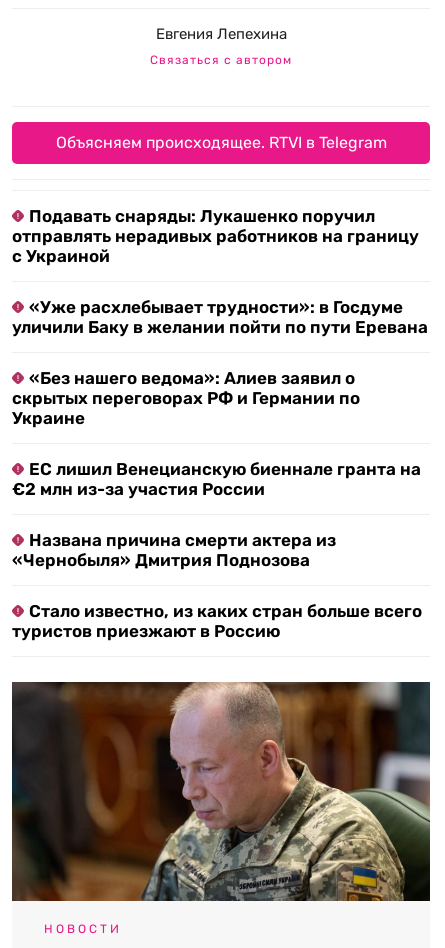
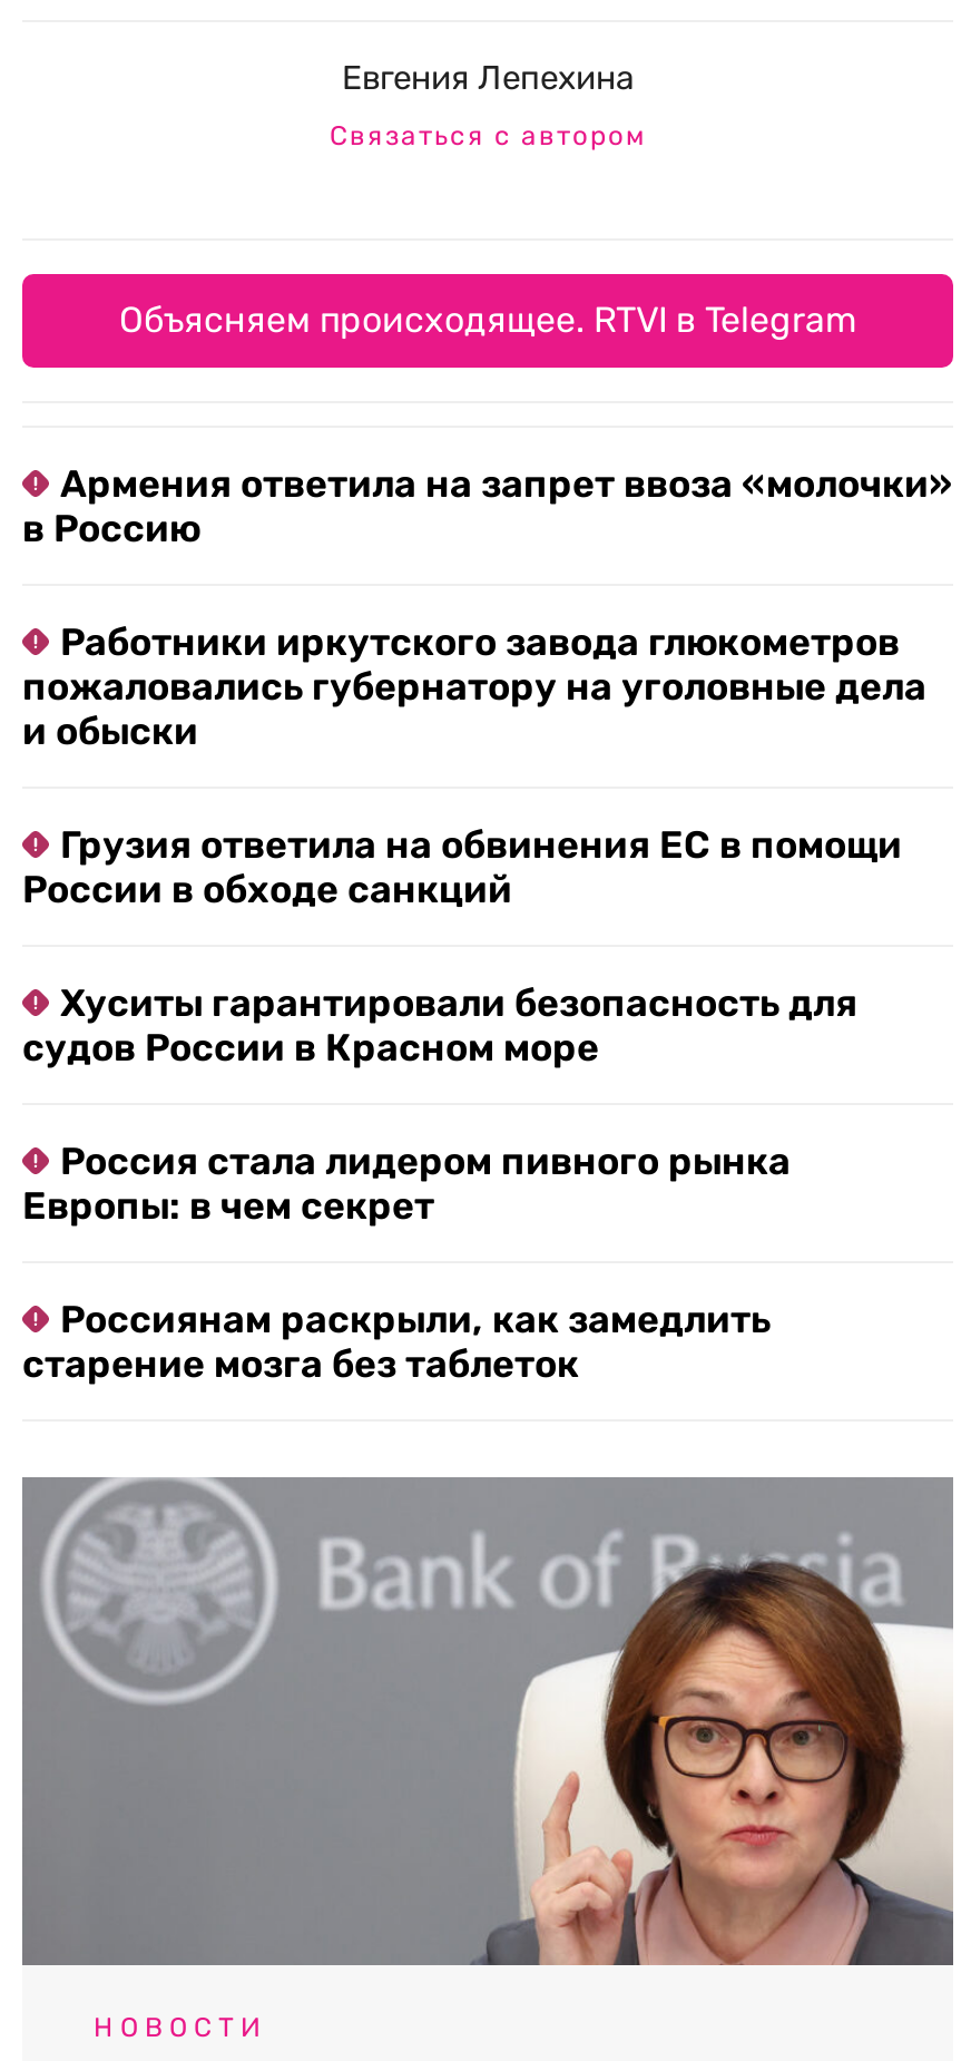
[12,206,419,266] Подавать снаряды: Лукашенко поручил | отправлять нерадивых работников на границу | с Украиной -> [22,461,953,551] Армения ответила на запрет ввоза «молочки» | в Россию
[12,297,428,337] «Уже расхлебывает трудности»: в Госдуме | уличили Баку в желании пойти по пути Еревана -> [22,620,926,753] Работники иркутского завода глюкометров | пожаловались губернатору на уголовные дела | и обыски
[12,368,360,428] «Без нашего ведома»: Алиев заявил о | скрытых переговорах РФ и Германии по | Украине -> [22,822,902,912] Грузия ответила на обвинения ЕС в помощи | России в обходе санкций
[12,459,421,499] ЕС лишил Венецианскую биеннале гранта на | €2 млн из-за участия России -> [22,981,857,1070] Хуситы гарантировали безопасность для | судов России в Красном море
[12,530,336,570] Названа причина смерти актера из | «Чернобыля» Дмитрия Поднозова -> [22,1139,791,1228] Россия стала лидером пивного рынка | Европы: в чем секрет
[12,601,422,641] Стало известно, из каких стран больше всего | туристов приезжают в Россию -> [22,1297,771,1386] Россиянам раскрыли, как замедлить | старение мозга без таблеток
[12,682,431,902] [image] -> [22,1477,955,1967] [image]

